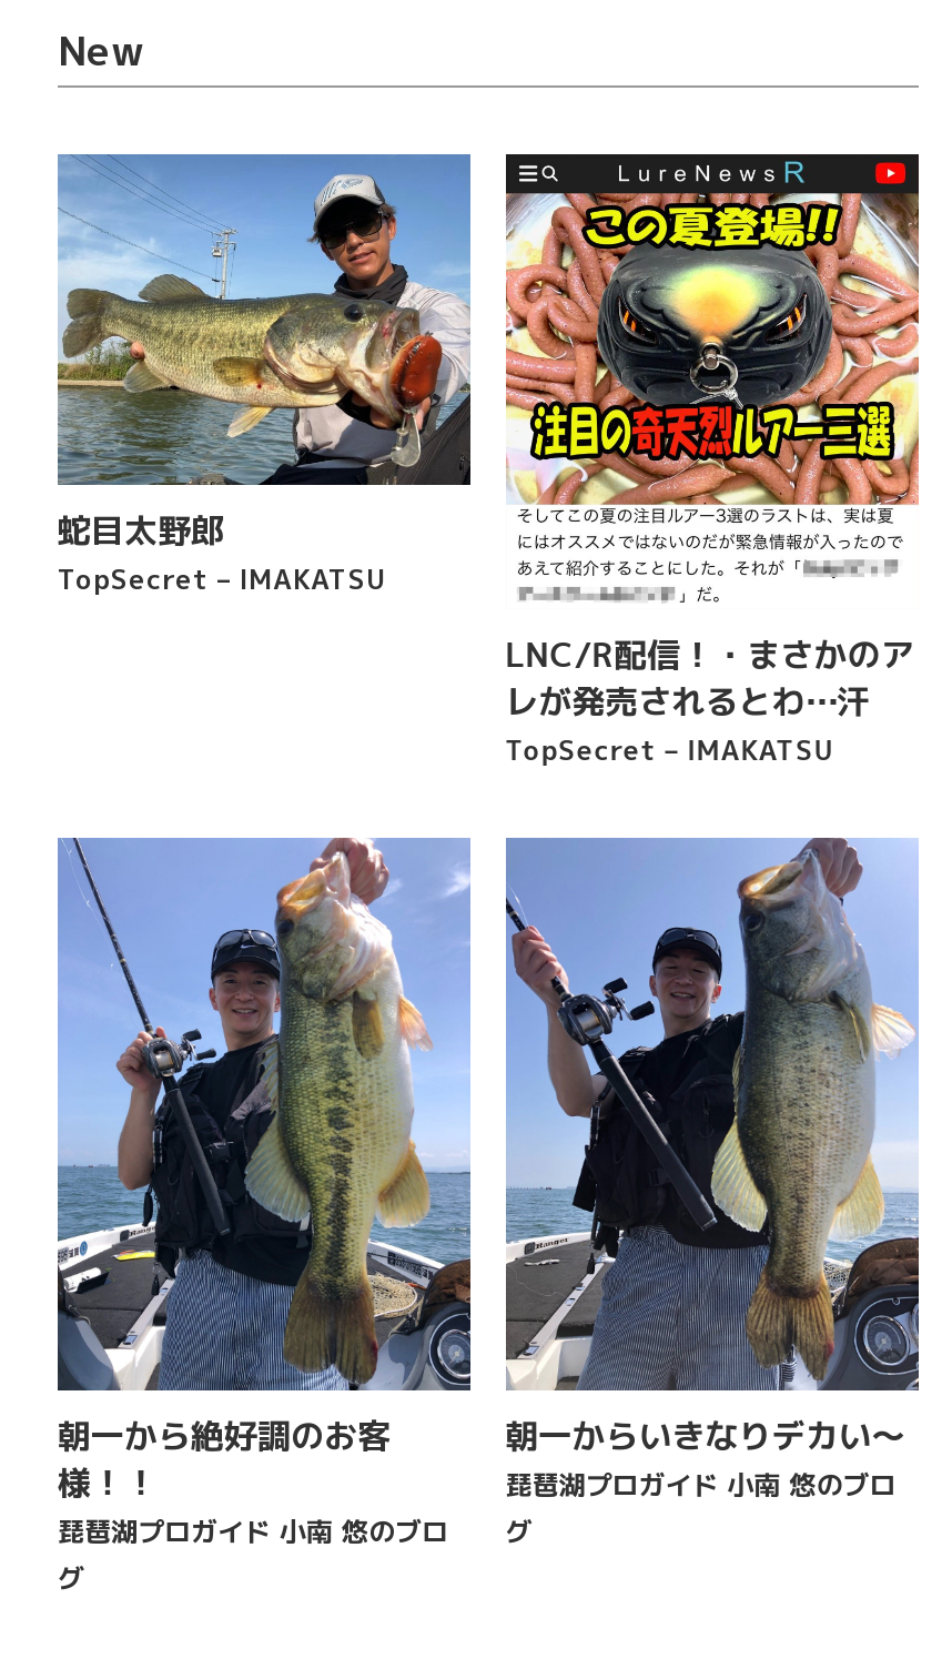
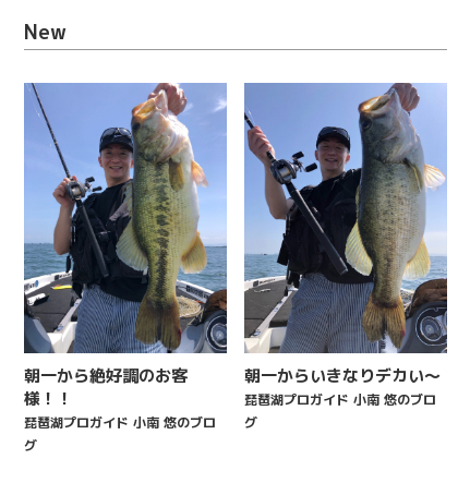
[55,152,914,770] [image] | 蛇目太野郎 | TopSecret – IMAKATSU | LNC/R配信！・まさかのア | レが発売されるとわ…汗 | TopSecret – IMAKATSU -> none
[504,152,921,603] [image] -> none

